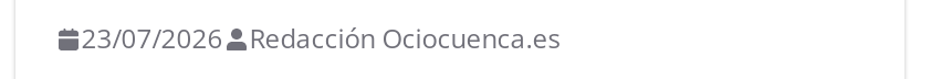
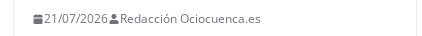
[81,20,561,57] 23/07/2026 Redacción Ociocuenca.es -> [44,10,261,27] 21/07/2026 Redacción Ociocuenca.es

